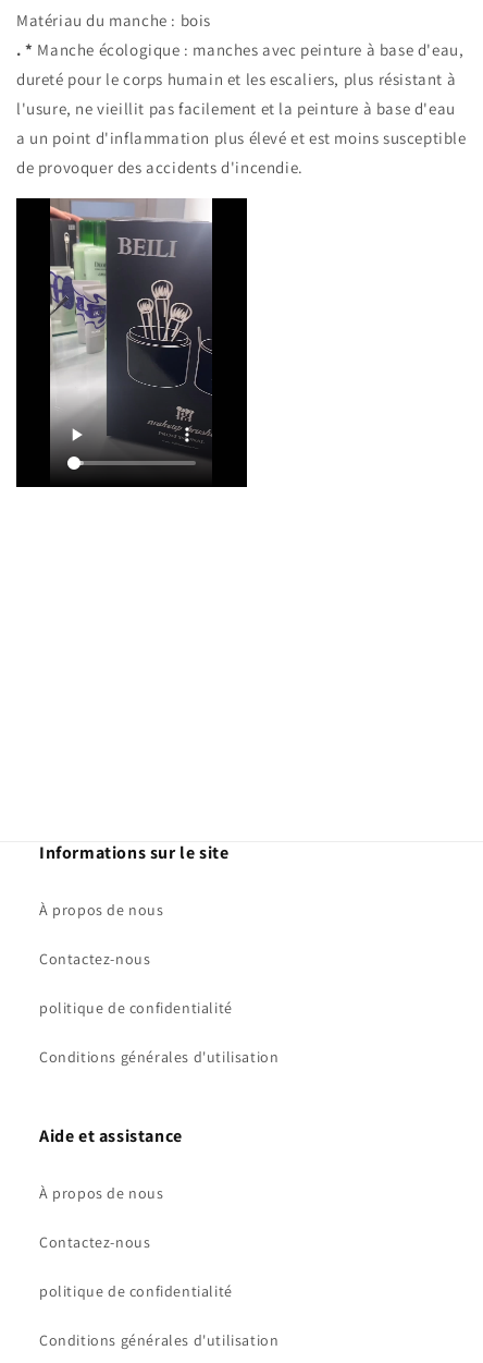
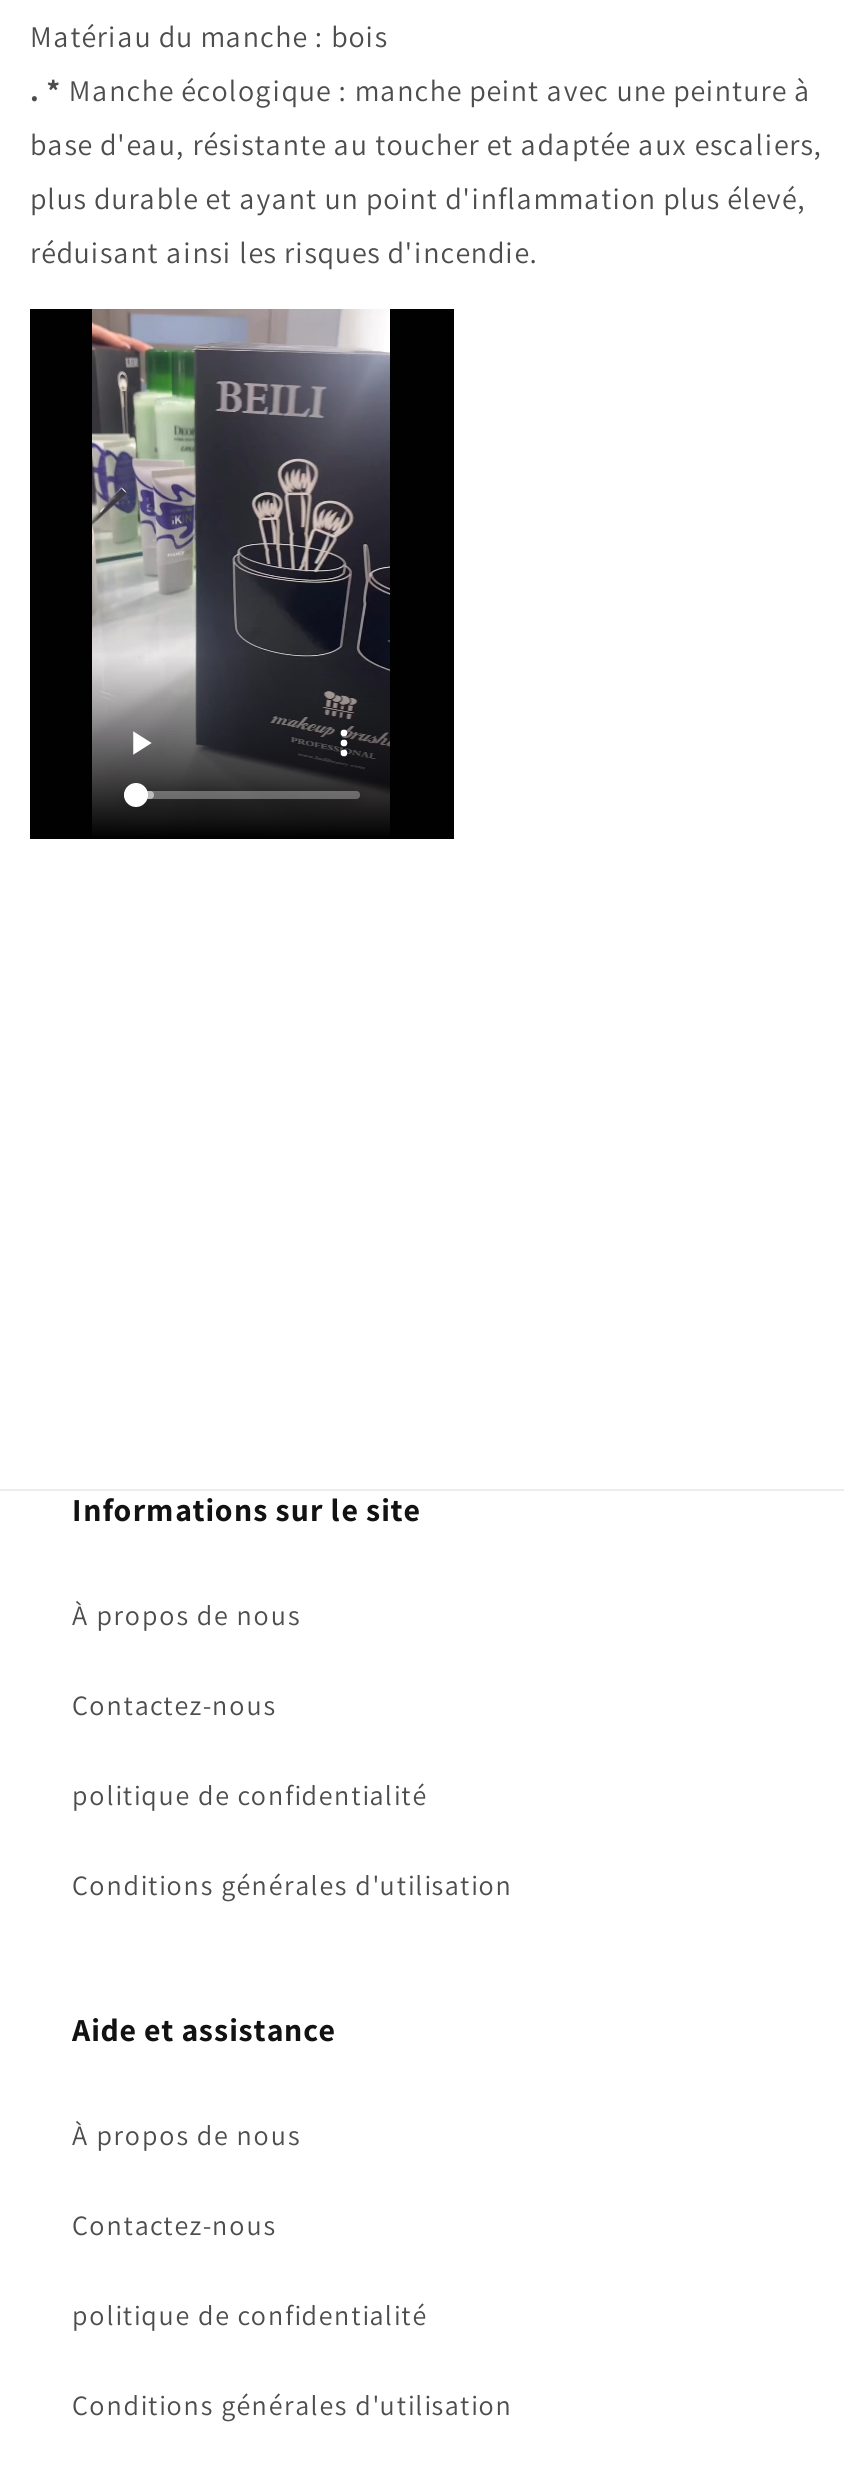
[16,39,466,178] . * Manche écologique : manches avec peinture à base d'eau, | dureté pour le corps humain et les escaliers, plus résistant à | l'usure, ne vieillit pas facilement et la peinture à base d'eau | a un point d'inflammation plus élevé et est moins susceptible | de provoquer des accidents d'incendie. -> [30,71,823,271] . * Manche écologique : manche peint avec une peinture à | base d'eau, résistante au toucher et adaptée aux escaliers, | plus durable et ayant un point d'inflammation plus élevé, | réduisant ainsi les risques d'incendie.

